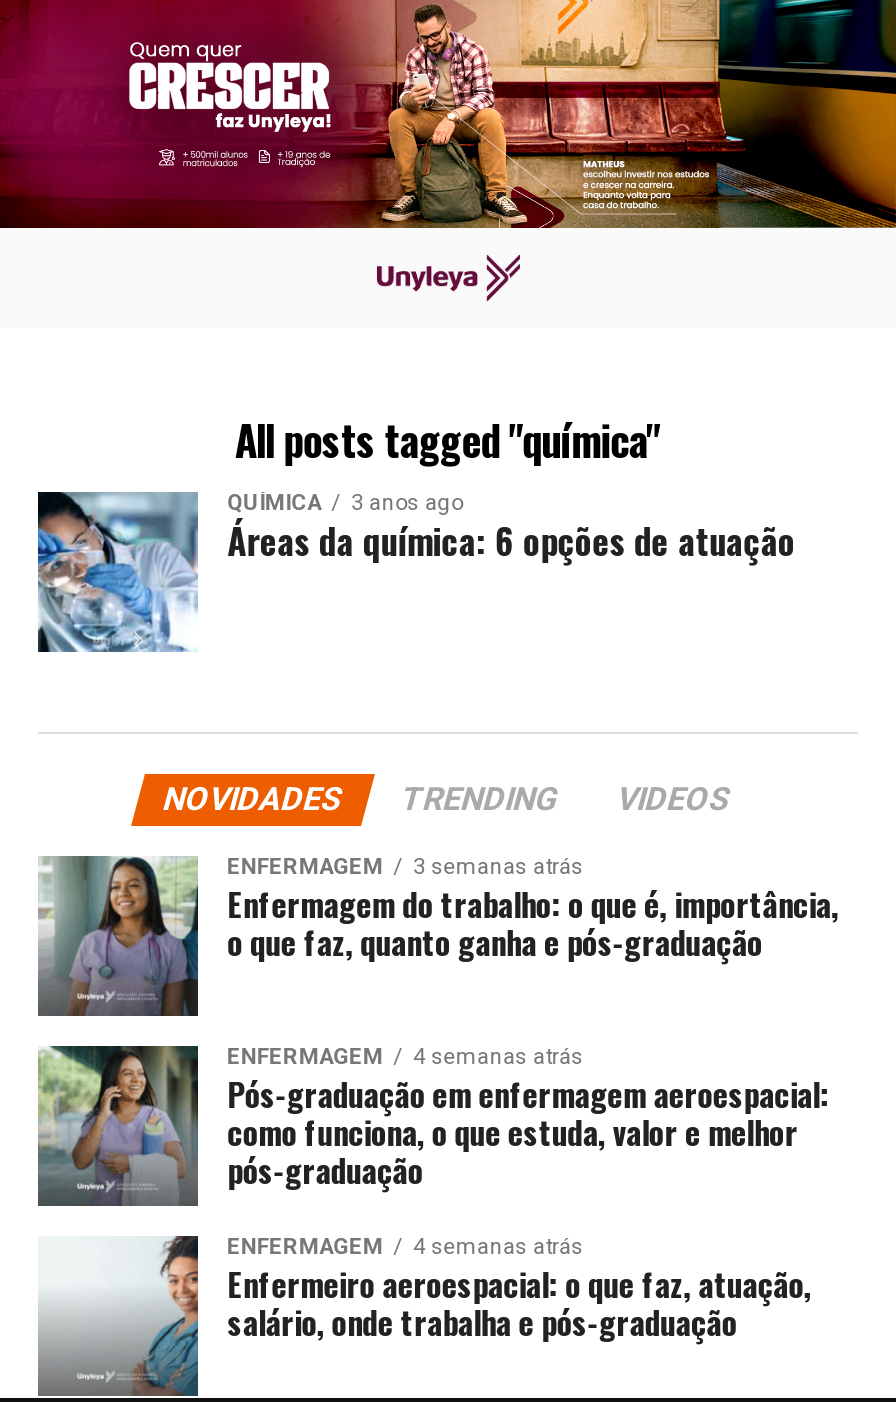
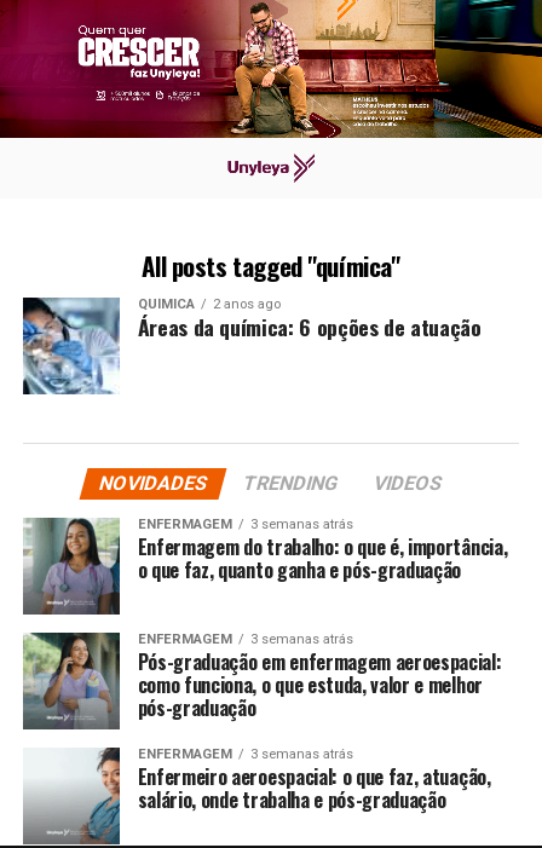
[227,490,463,516] QUÍMICA 3 anos ago -> [138,297,280,312] QUÍMICA 2 anos ago
[413,1044,583,1070] 4 semanas atrás -> [250,632,353,647] 3 semanas atrás
[413,1234,583,1260] 4 semanas atrás -> [250,747,353,762] 3 semanas atrás

